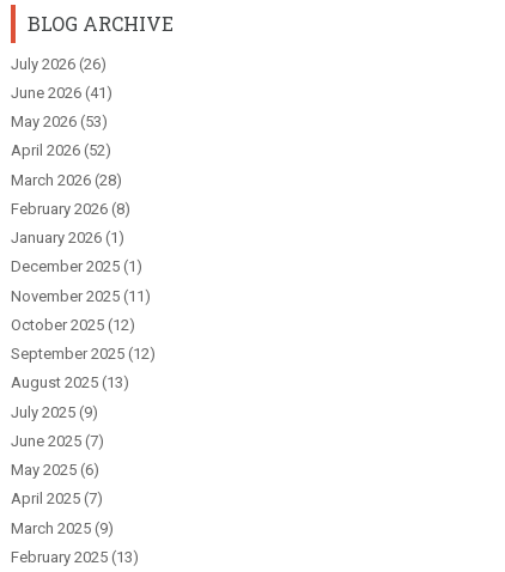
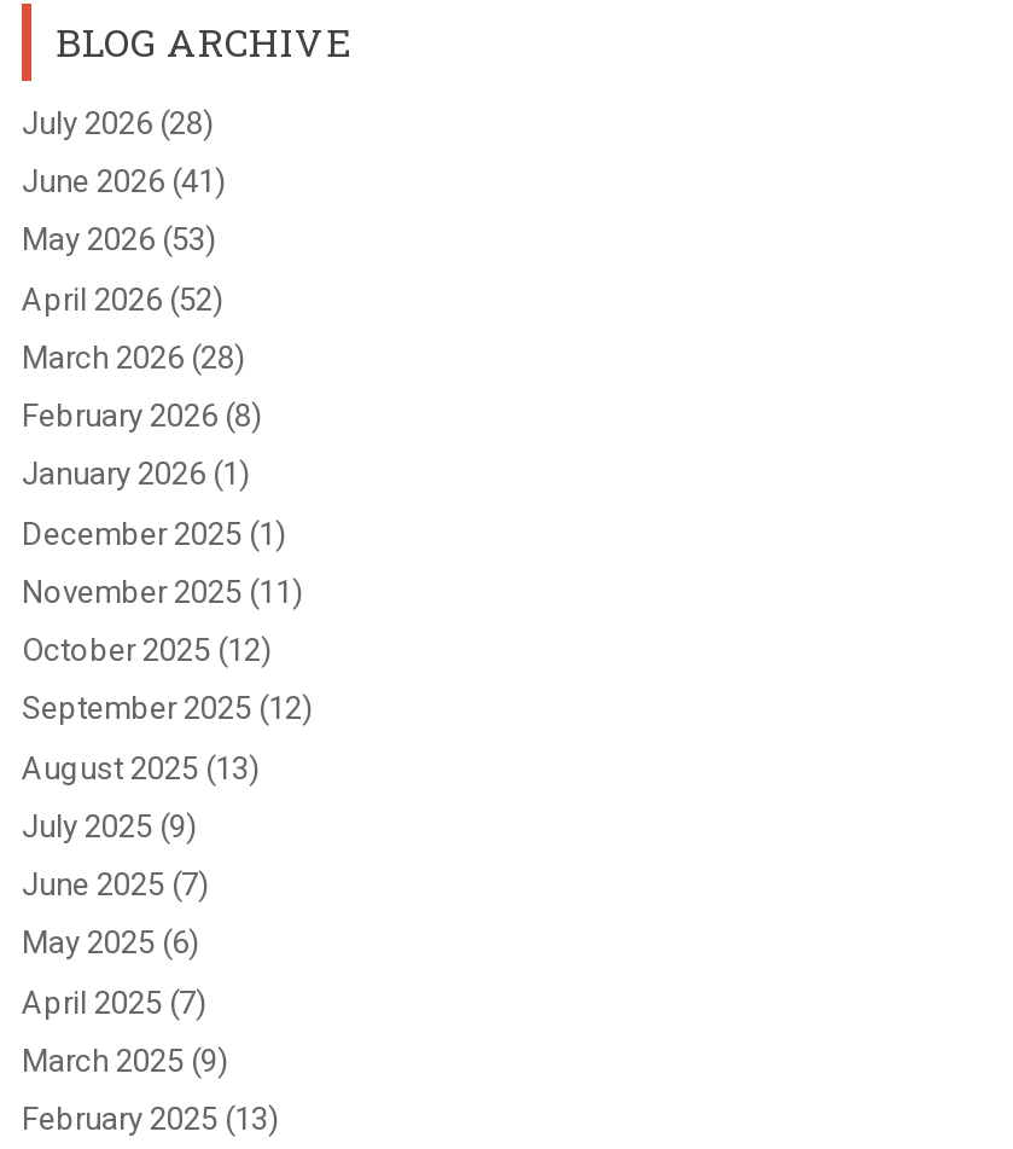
[11,55,107,73] July 2026 (26) -> [22,105,215,142] July 2026 (28)

